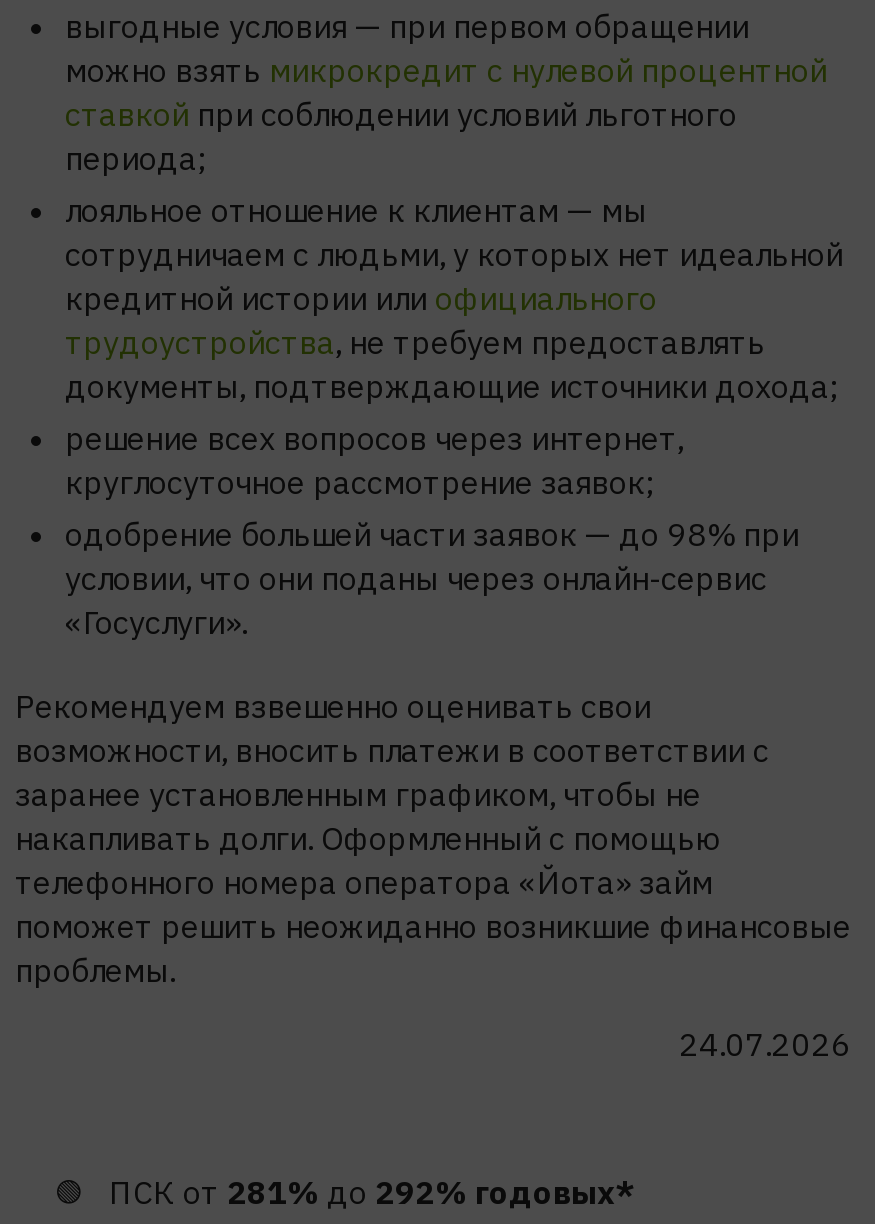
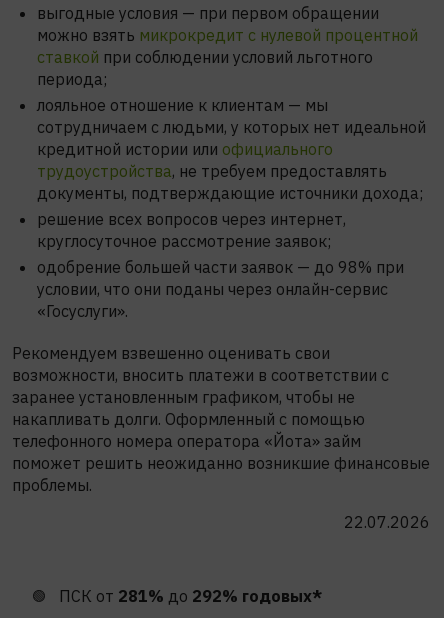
[679,1025,851,1065] 24.07.2026 -> [344,512,430,532] 22.07.2026

